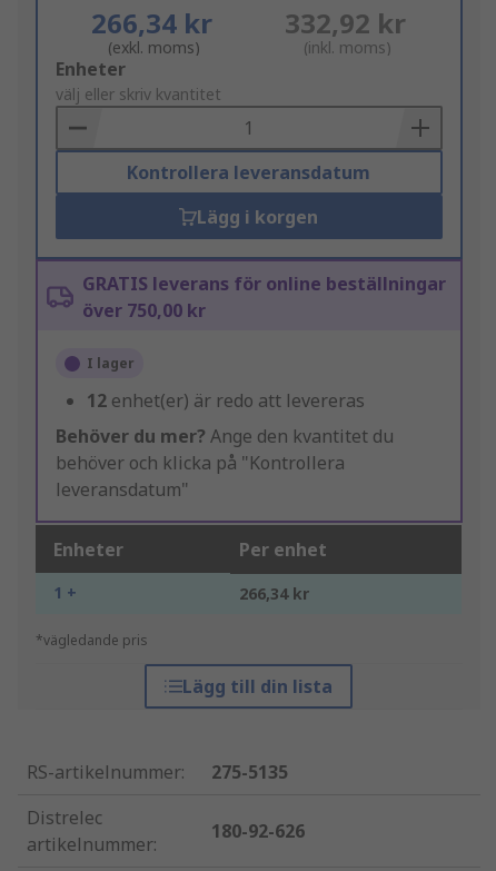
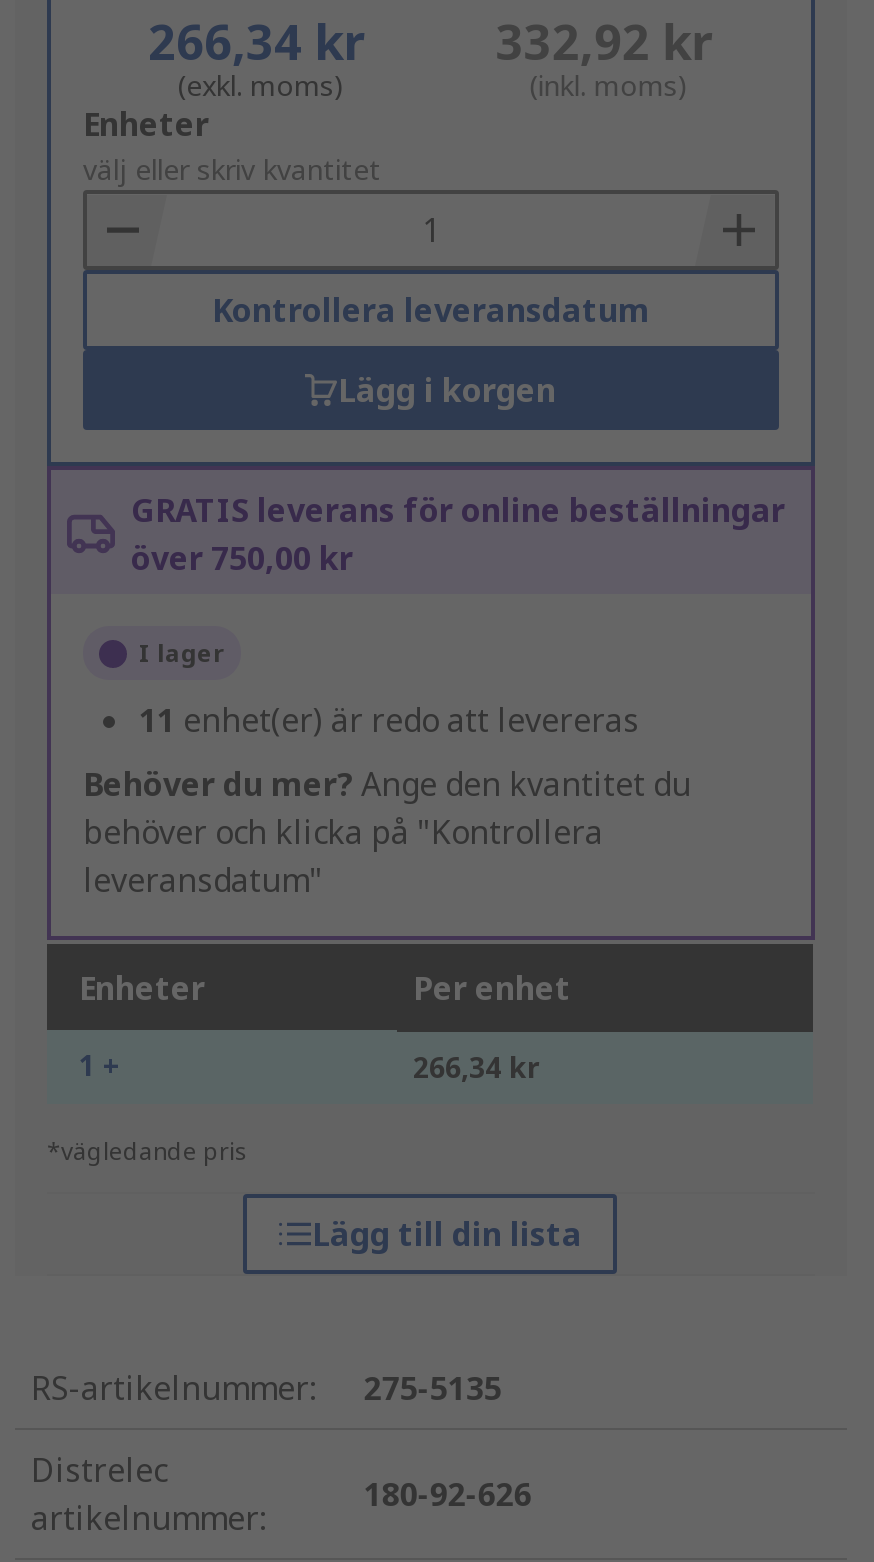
[87,389,365,413] 12 enhet(er) är redo att levereras -> [139,699,639,743] 11 enhet(er) är redo att levereras

